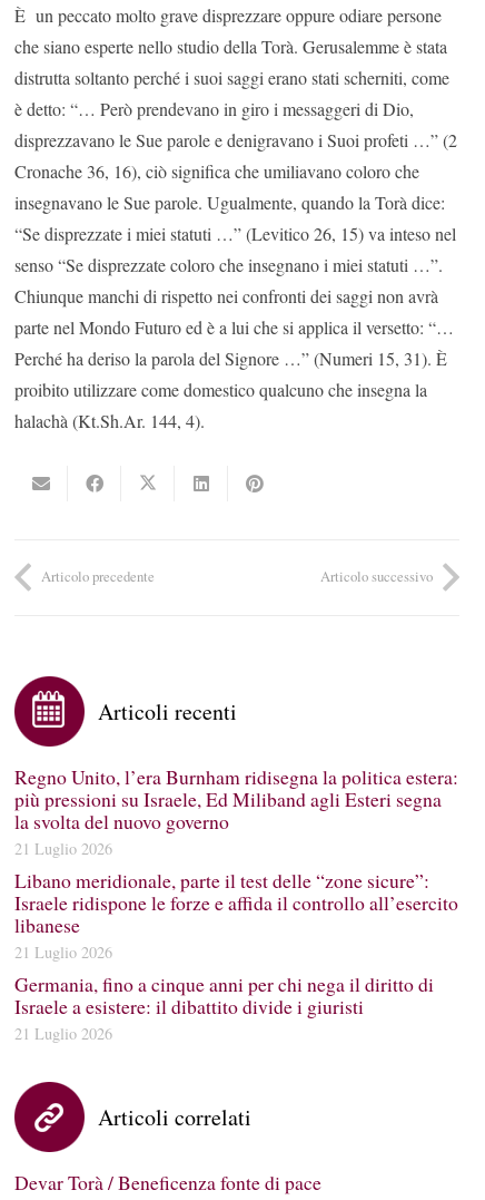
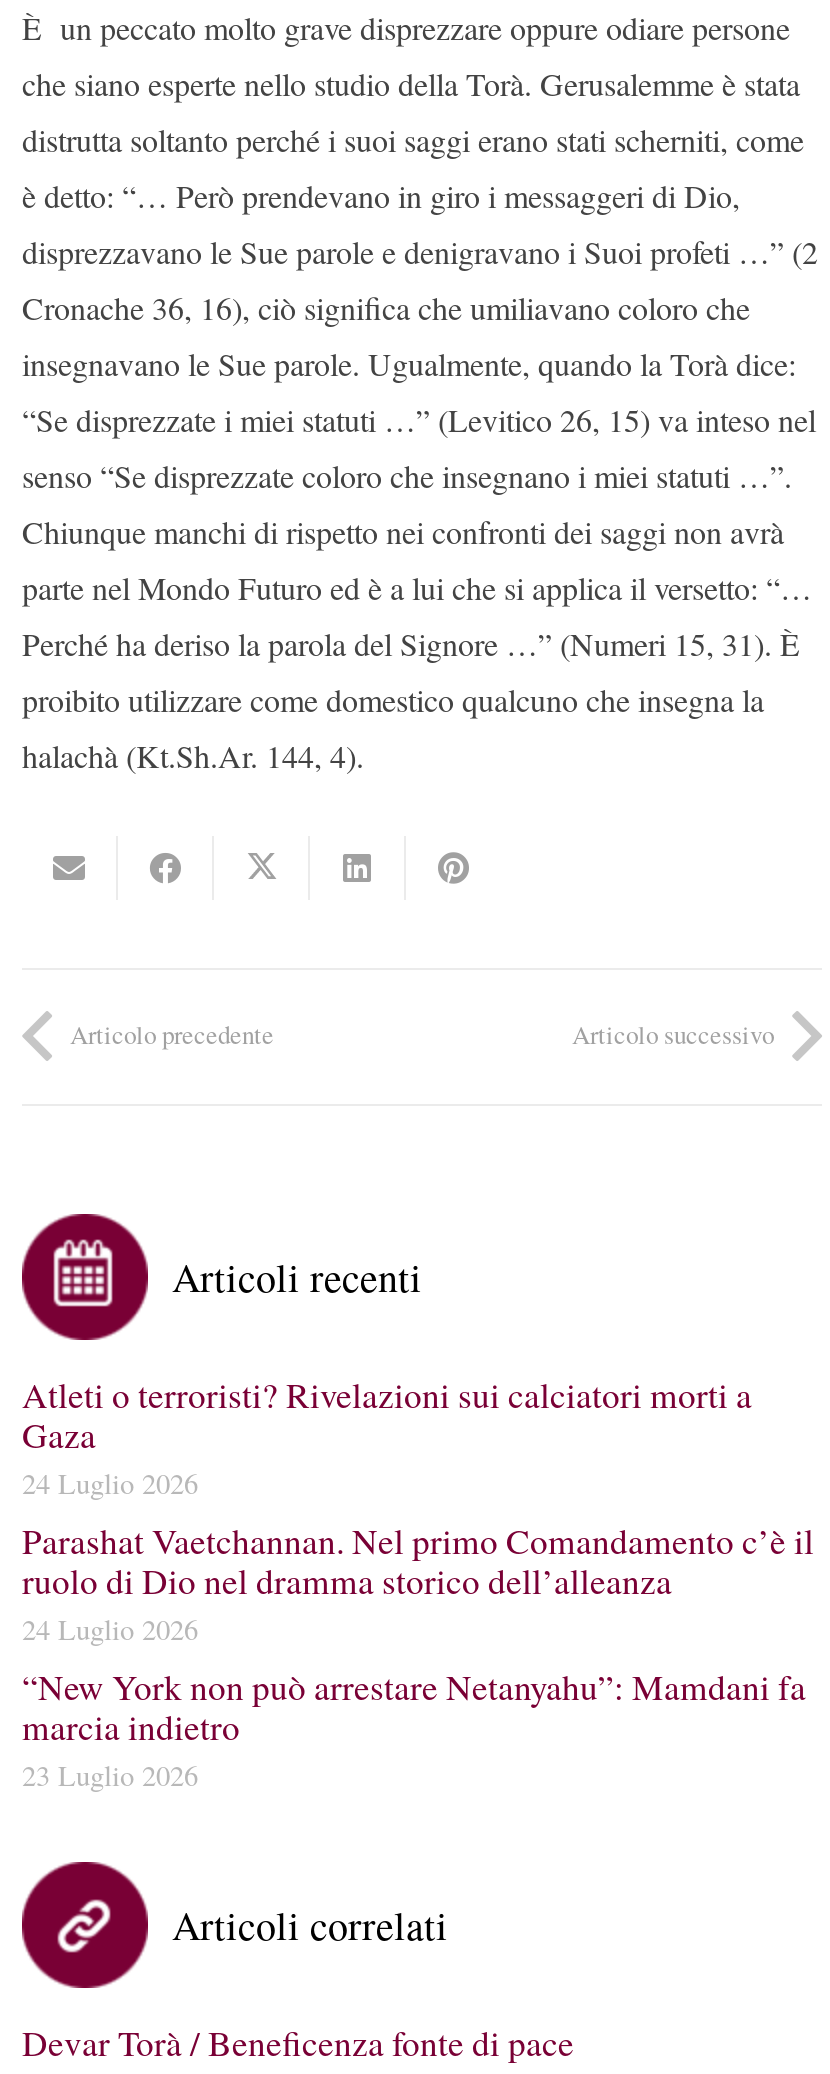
[14,764,458,1045] Regno Unito, l’era Burnham ridisegna la politica estera: | più pressioni su Israele, Ed Miliband agli Esteri segna | la svolta del nuovo governo | 21 Luglio 2026 | Libano meridionale, parte il test delle “zone sicure”: | Israele ridispone le forze e affida il controllo all’esercito | libanese | 21 Luglio 2026 | Germania, fino a cinque anni per chi nega il diritto di | Israele a esistere: il dibattito divide i giuristi | 21 Luglio 2026 -> [22,1371,814,1795] Atleti o terroristi? Rivelazioni sui calciatori morti a | Gaza | 24 Luglio 2026 | Parashat Vaetchannan. Nel primo Comandamento c’è il | ruolo di Dio nel dramma storico dell’alleanza | 24 Luglio 2026 | “New York non può arrestare Netanyahu”: Mamdani fa | marcia indietro | 23 Luglio 2026

